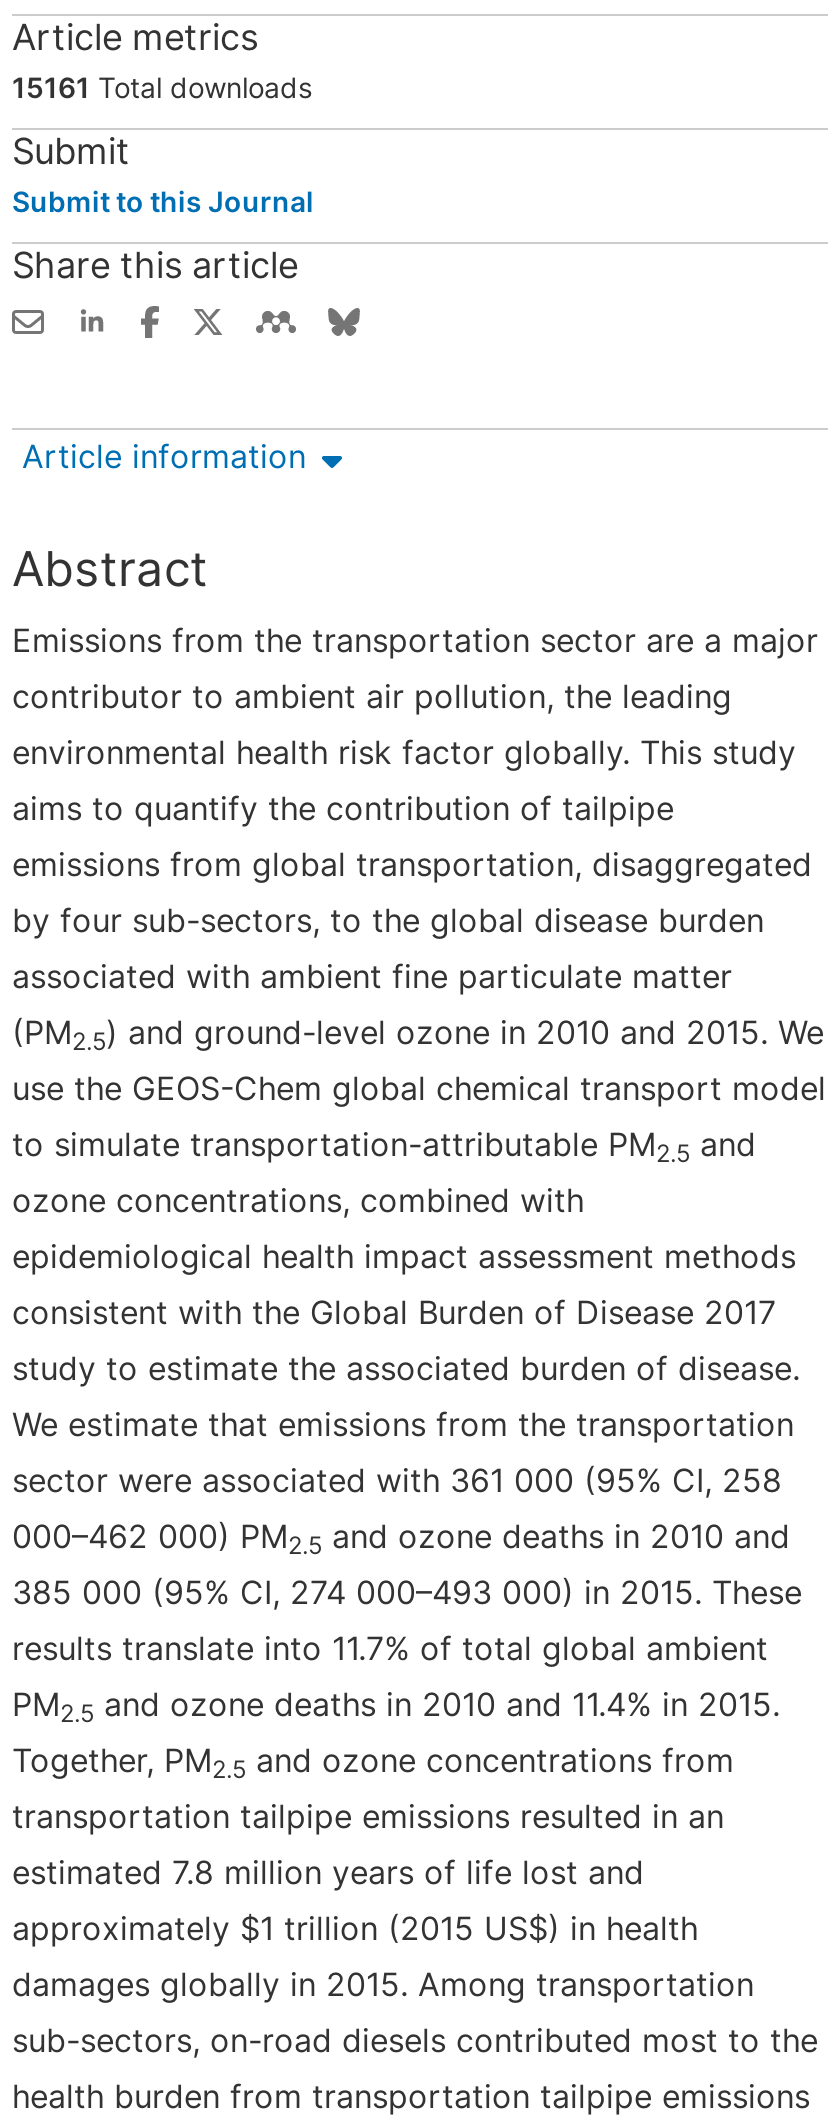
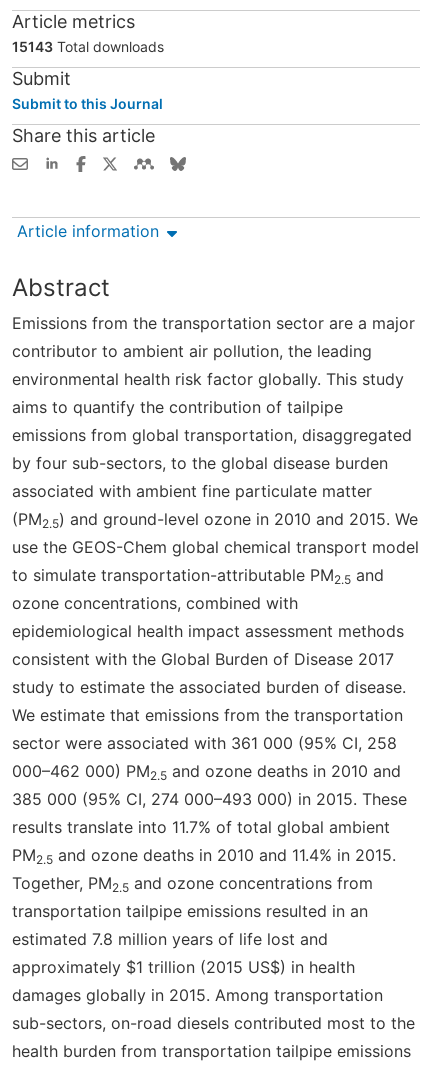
[12,70,312,104] 15161 Total downloads -> [12,38,164,55] 15143 Total downloads

